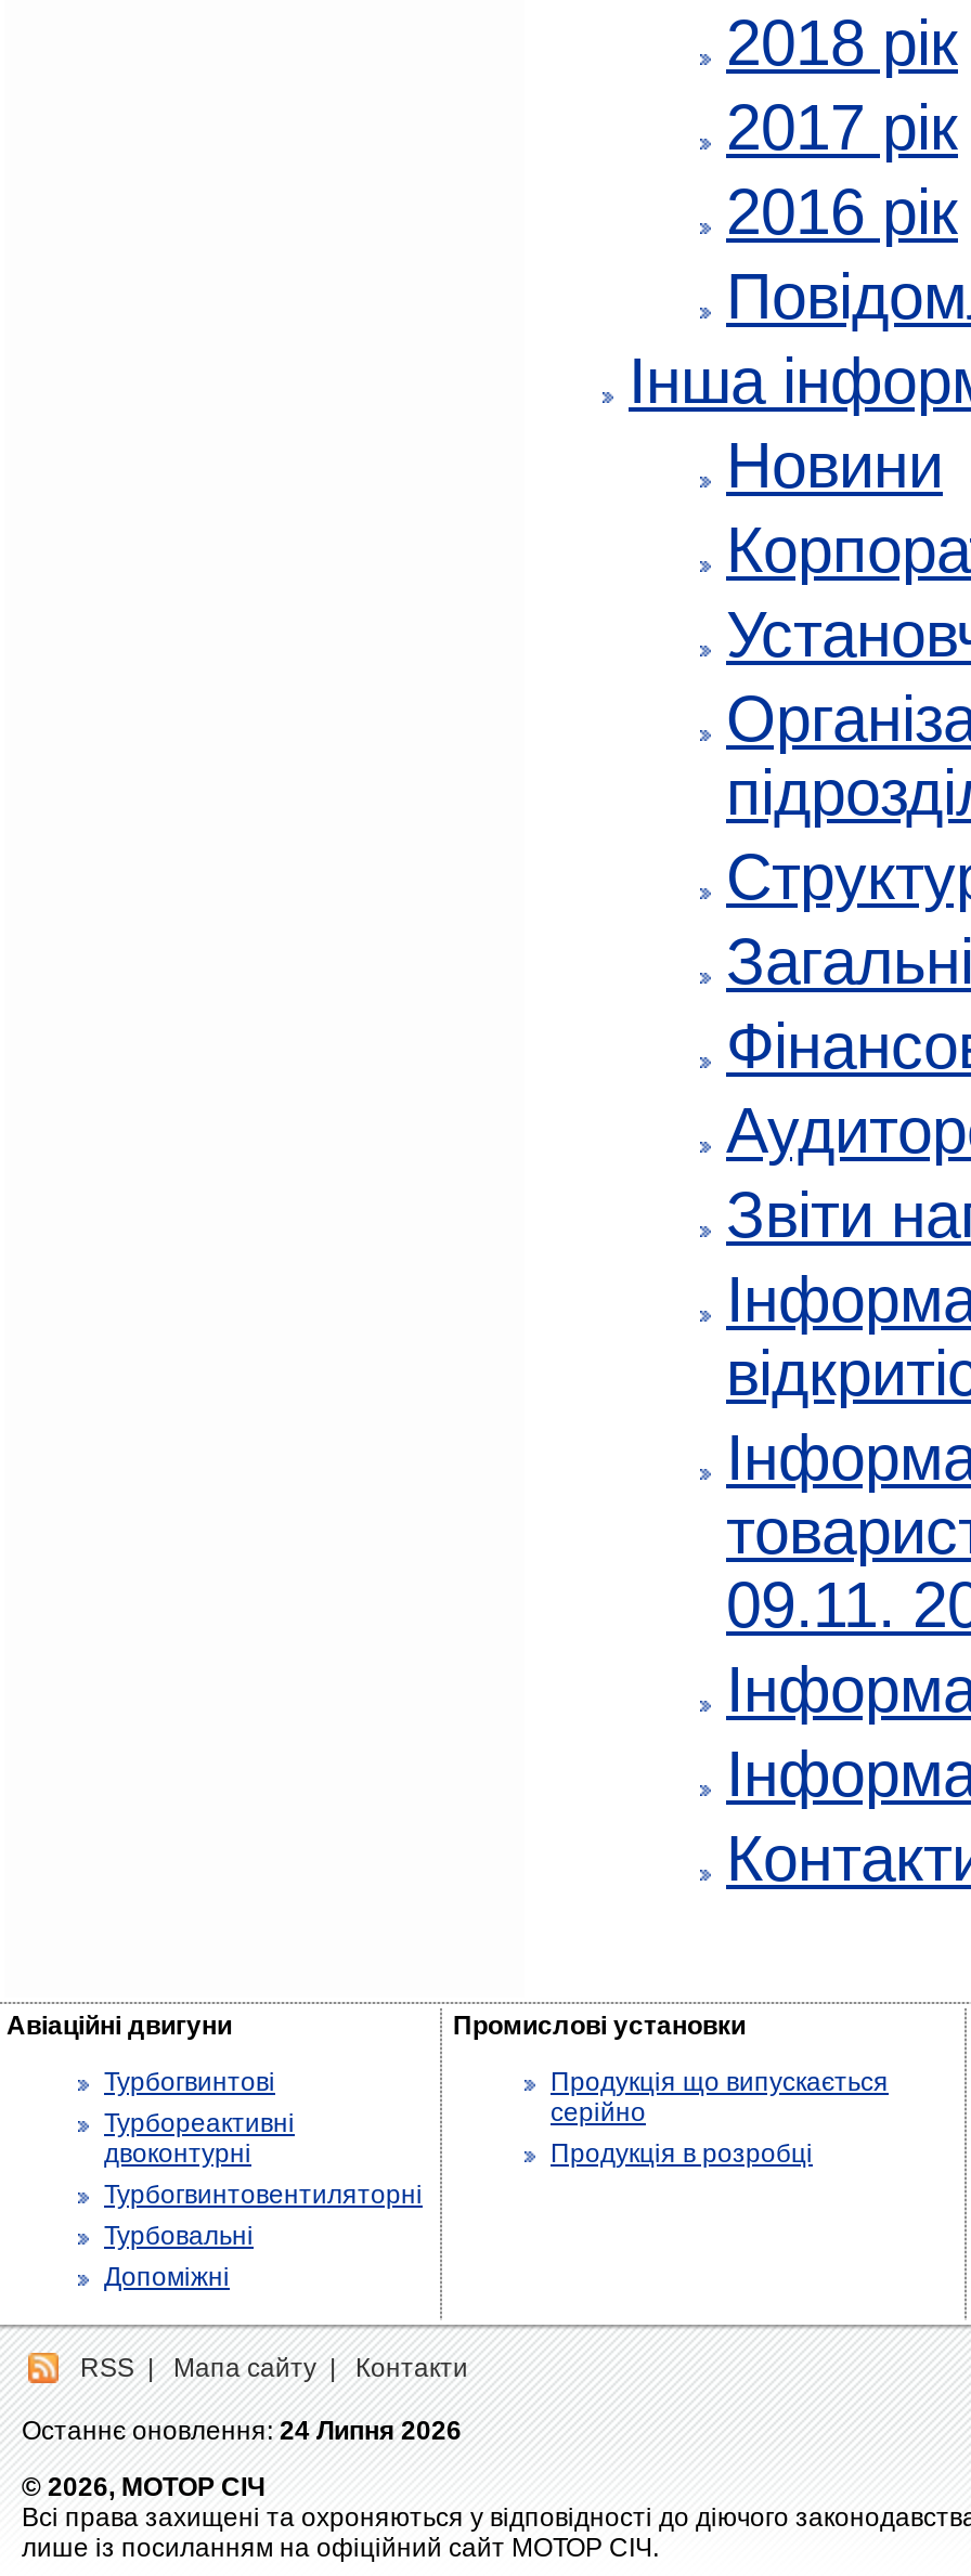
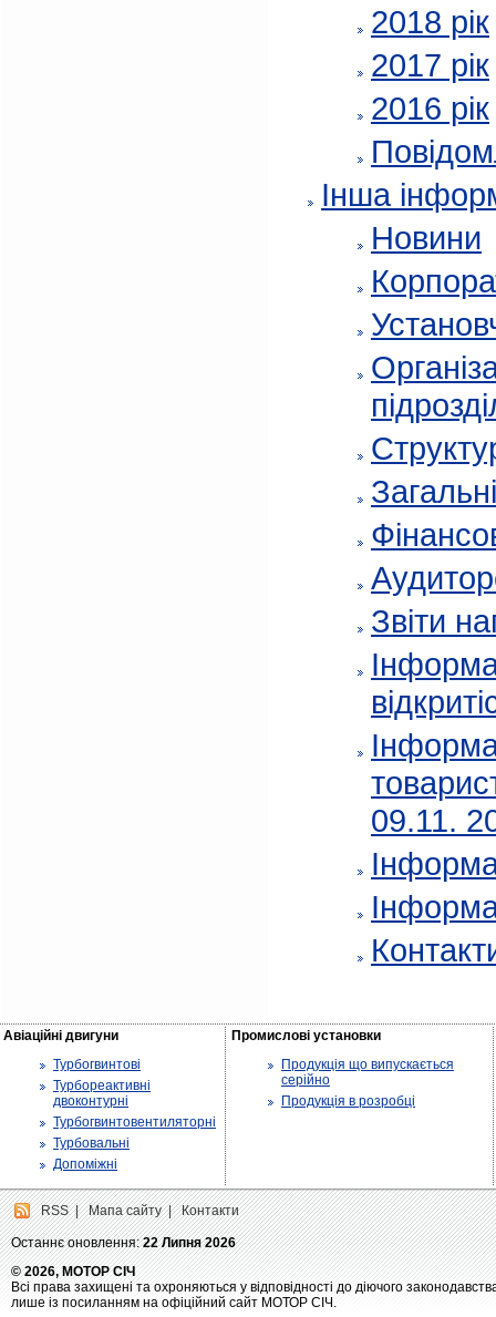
[22,2416,462,2446] Останнє оновлення: 24 Липня 2026 -> [11,1235,236,1251] Останнє оновлення: 22 Липня 2026

